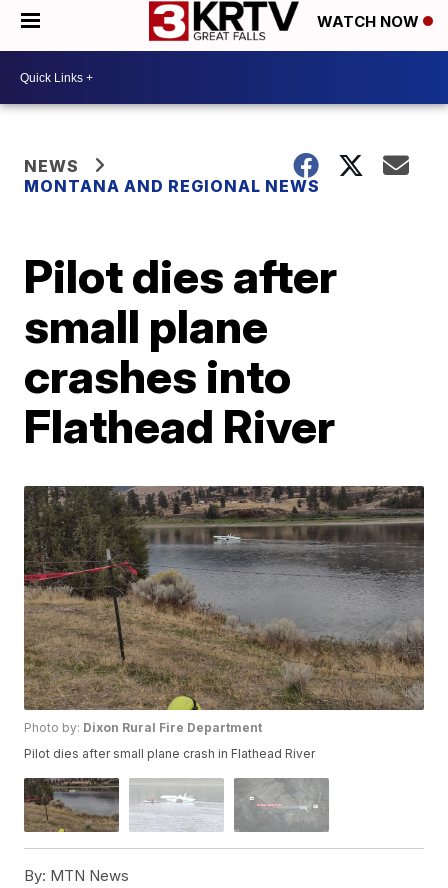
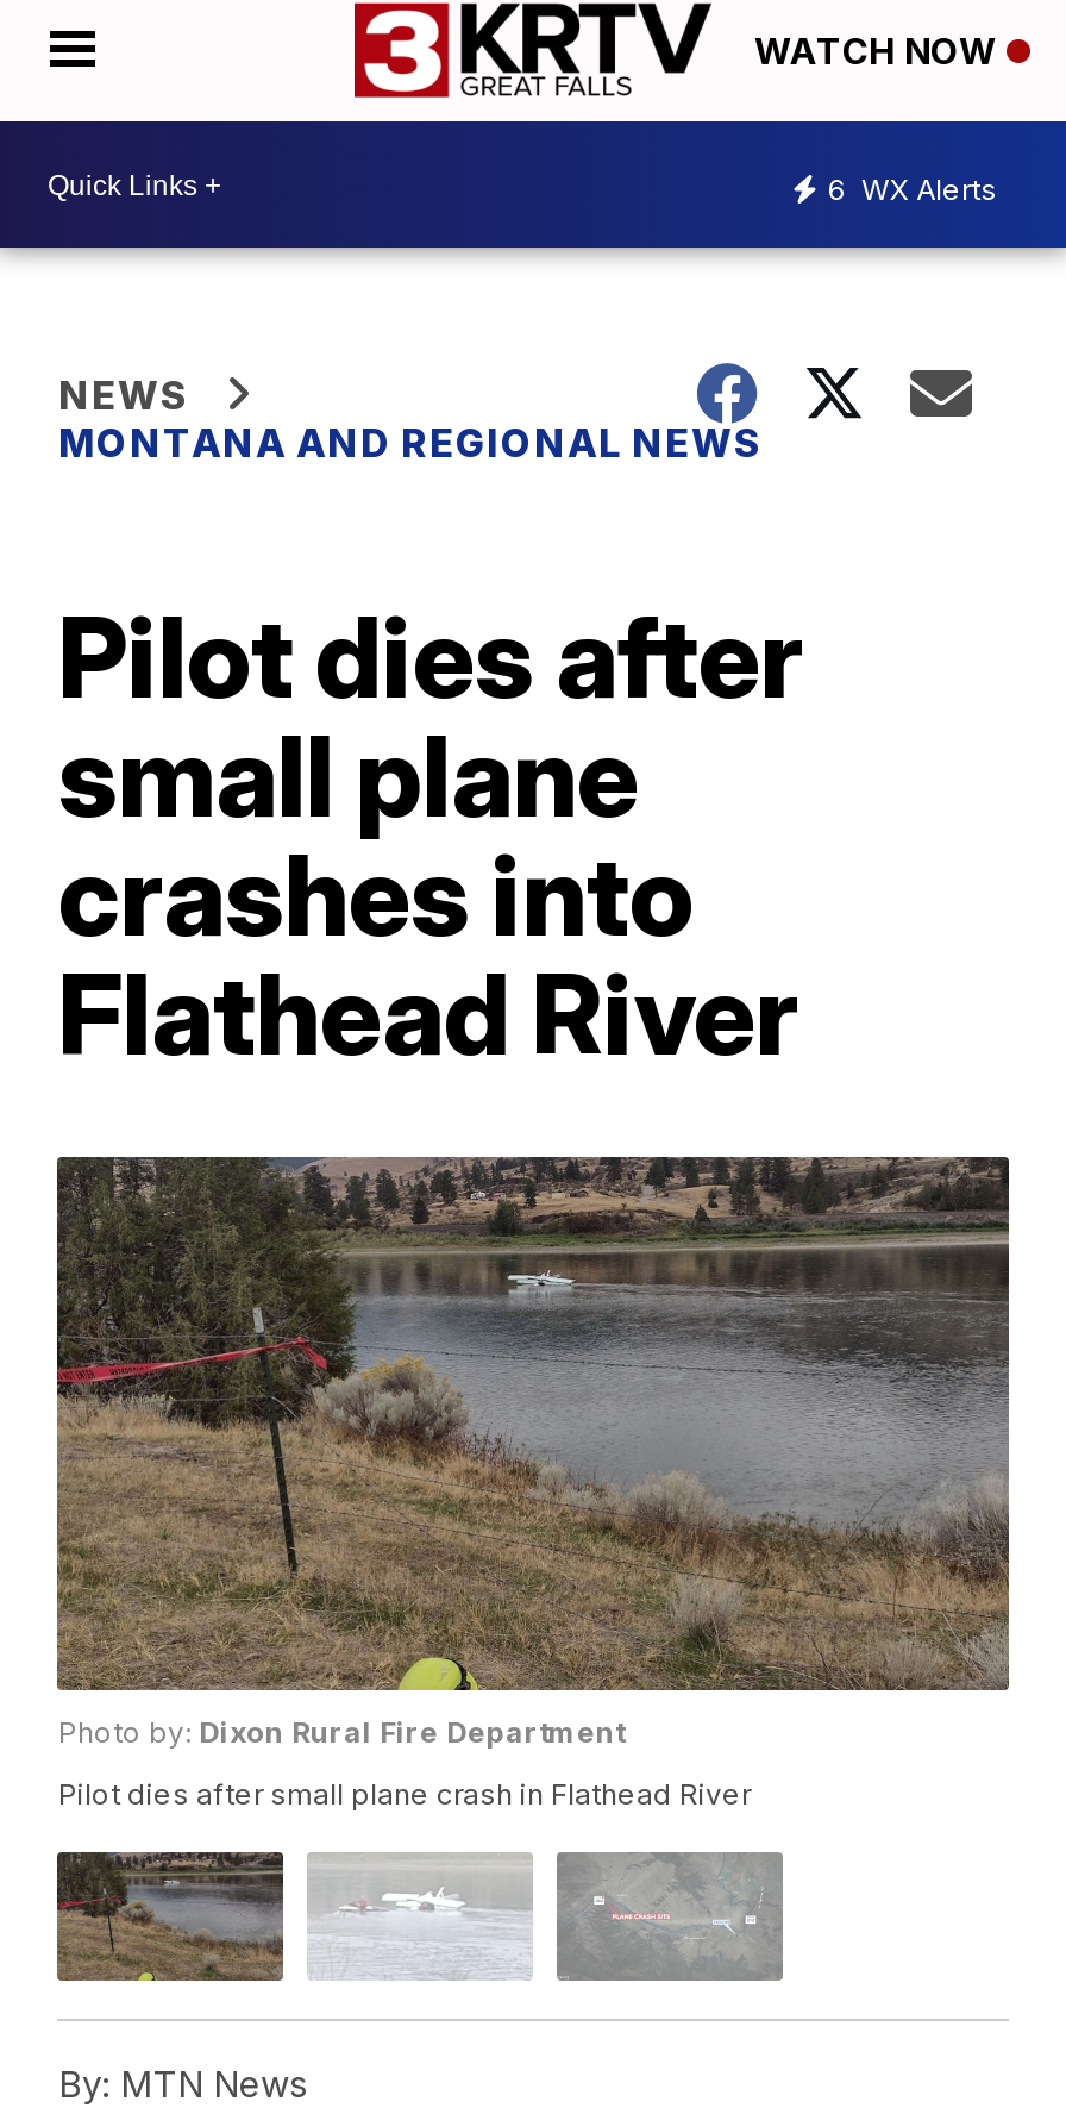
none -> [828,170,997,206] 6 WX Alerts

